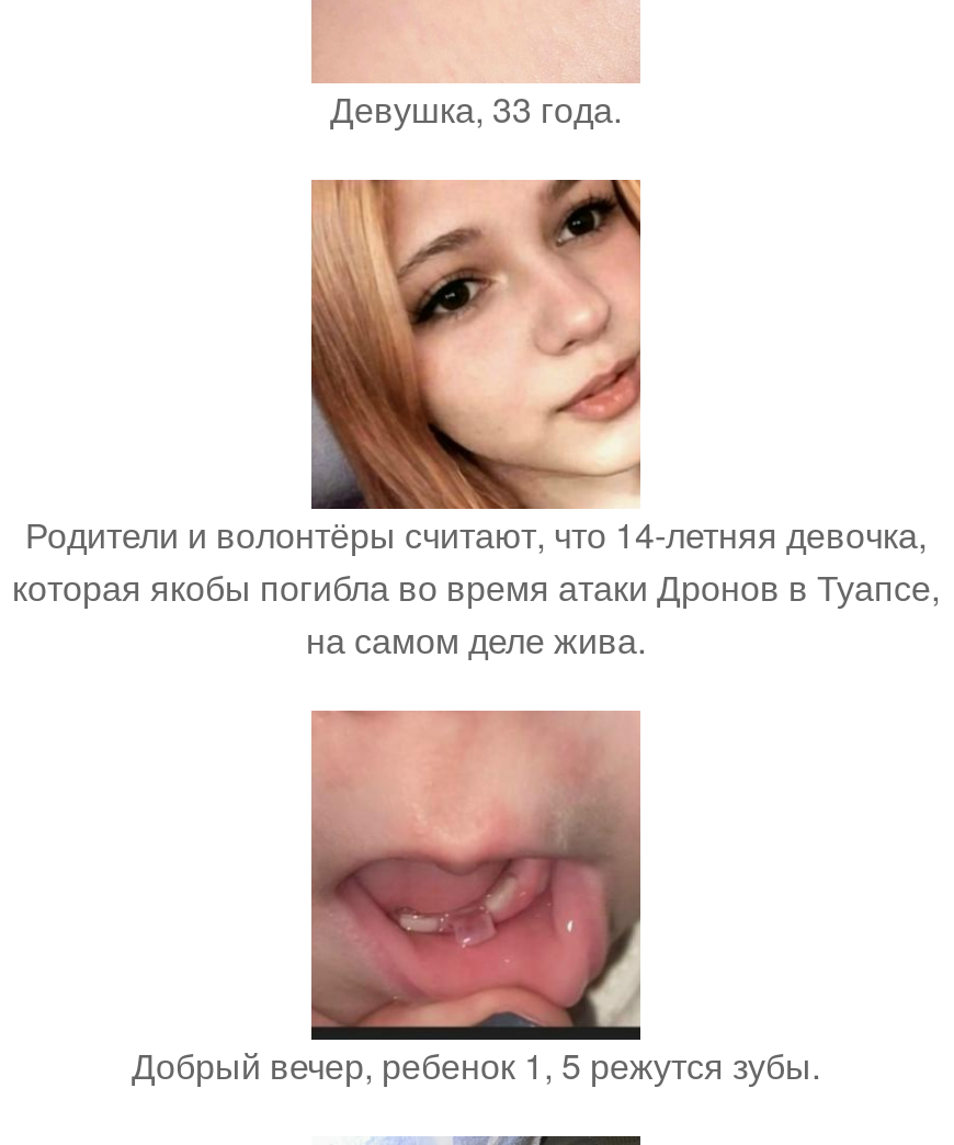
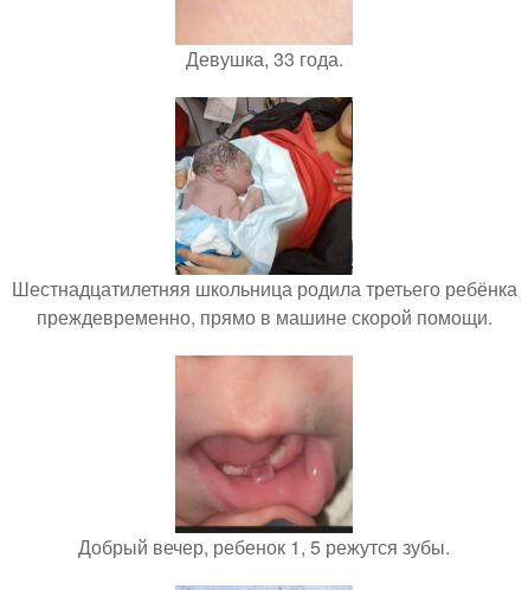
[12,178,940,665] [image] | Родители и волонтёры считают, что 14-летняя девочка, | которая якобы погибла во время атаки Дронов в Туапсе, | на самом деле жива. -> [11,96,517,331] [image] | Шестнадцатилетняя школьница родила третьего ребёнка | преждевременно, прямо в машине скорой помощи.

